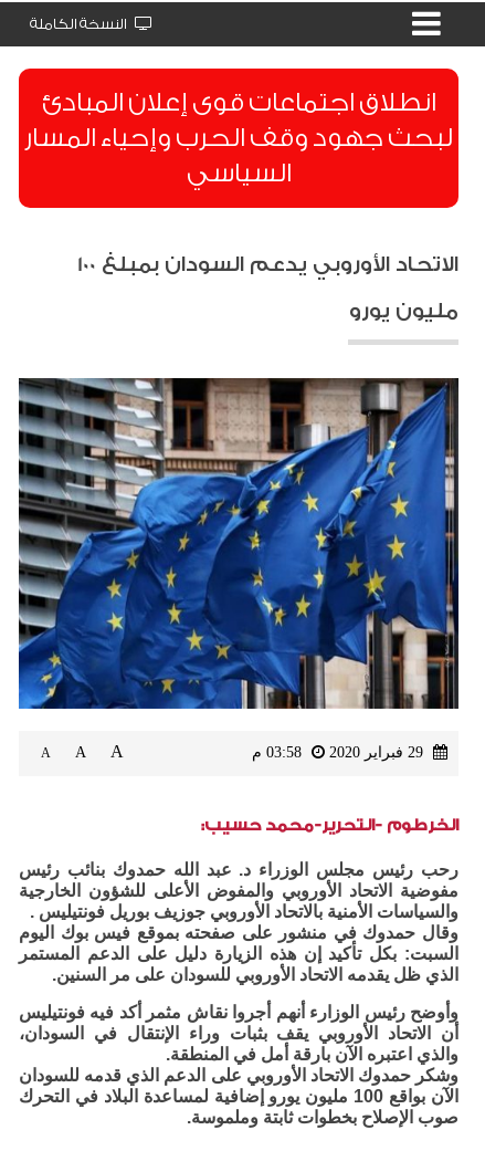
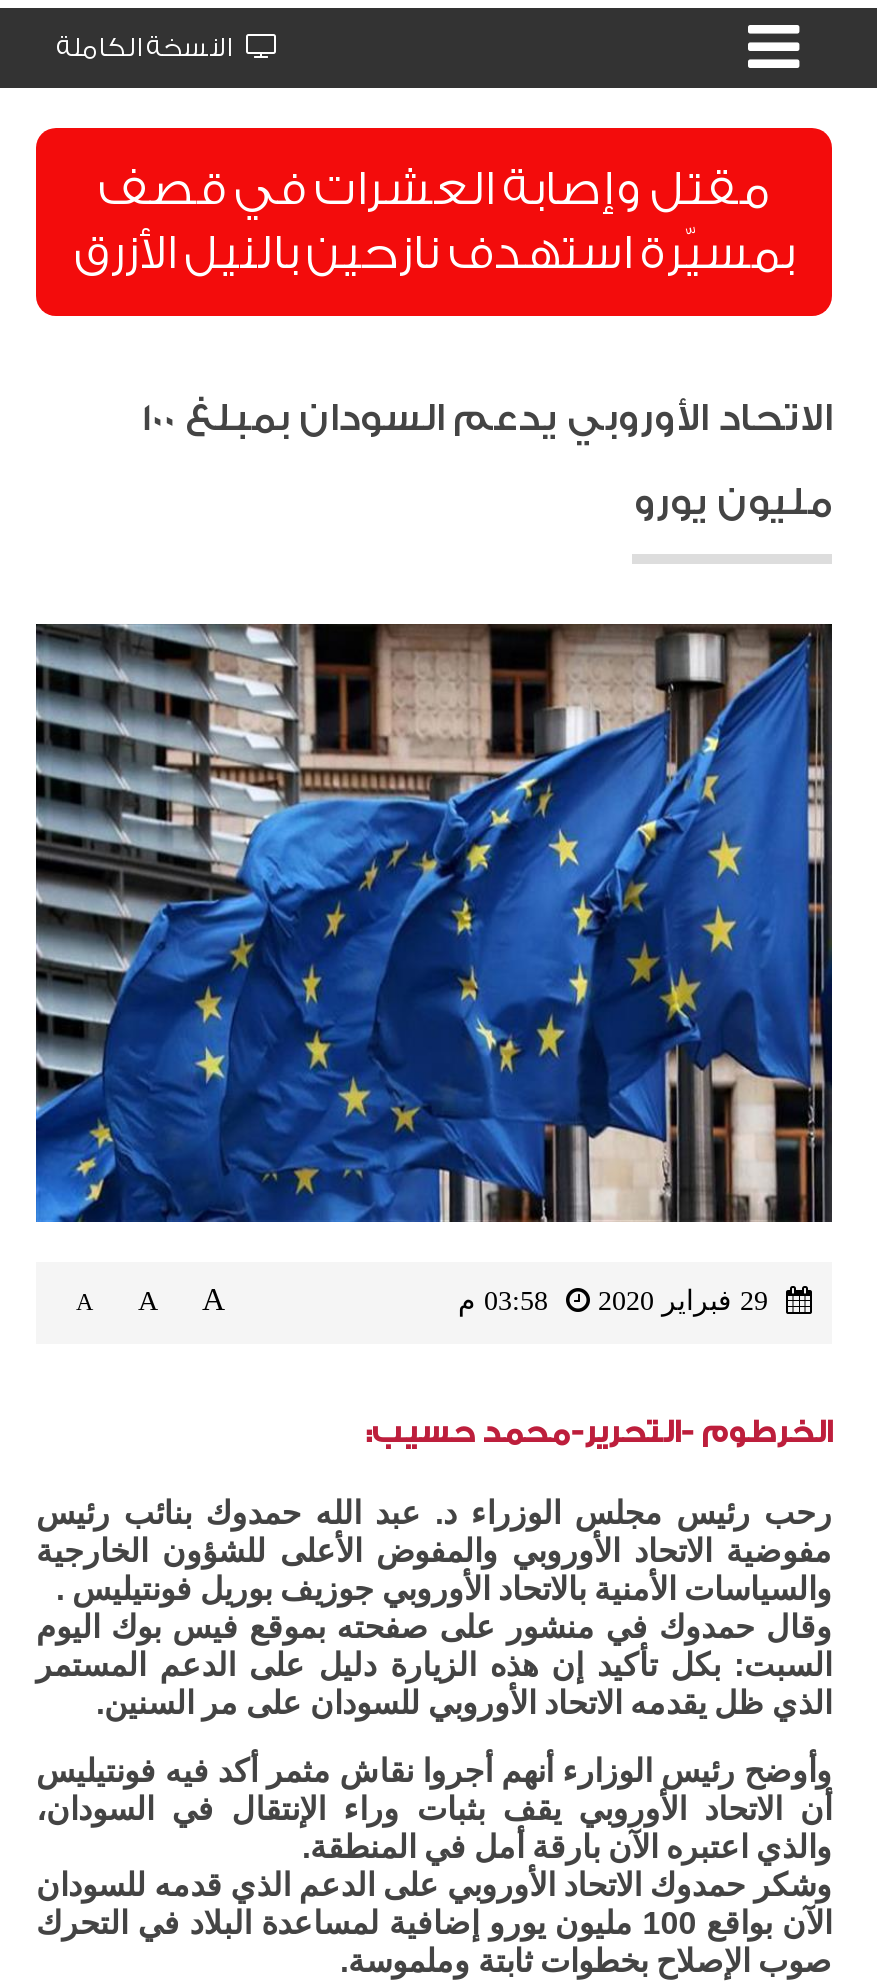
[24,87,453,188] انطلاق اجتماعات قوى إعلان المبادئ | لبحث جهود وقف الحرب وإحياء المسار | السياسي -> [74,162,794,280] مقتل وإصابة العشرات في قصف | بمسيّرة استهدف نازحين بالنيل الأزرق

